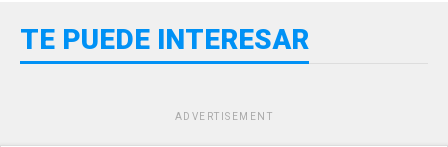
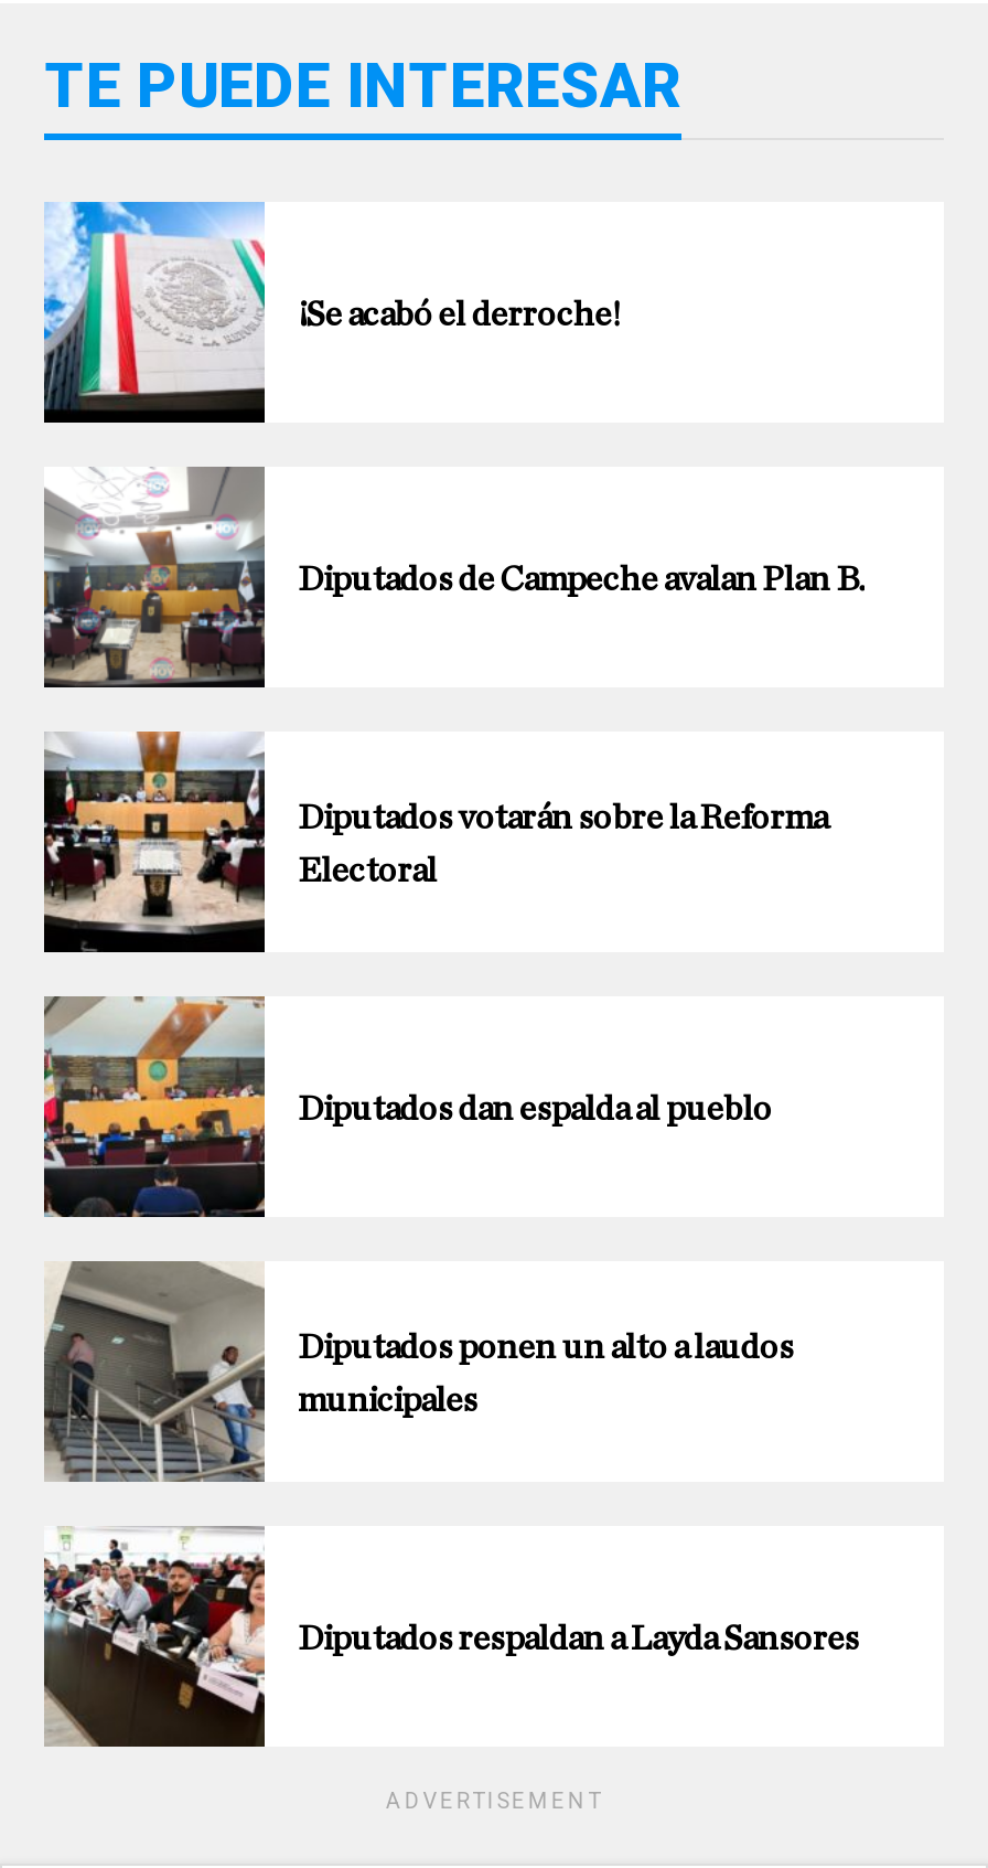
none -> [42,199,622,426] [image] | ¡Se acabó el derroche!
none -> [42,466,863,691] [image] | Diputados de Campeche avalan Plan B.
none -> [42,730,827,956] [image] | Diputados votarán sobre la Reforma | Electoral
none -> [42,995,772,1220] [image] | Diputados dan espalda al pueblo
none -> [42,1260,793,1483] [image] | Diputados ponen un alto a laudos | municipales
none -> [42,1525,859,1750] [image] | Diputados respaldan a Layda Sansores

